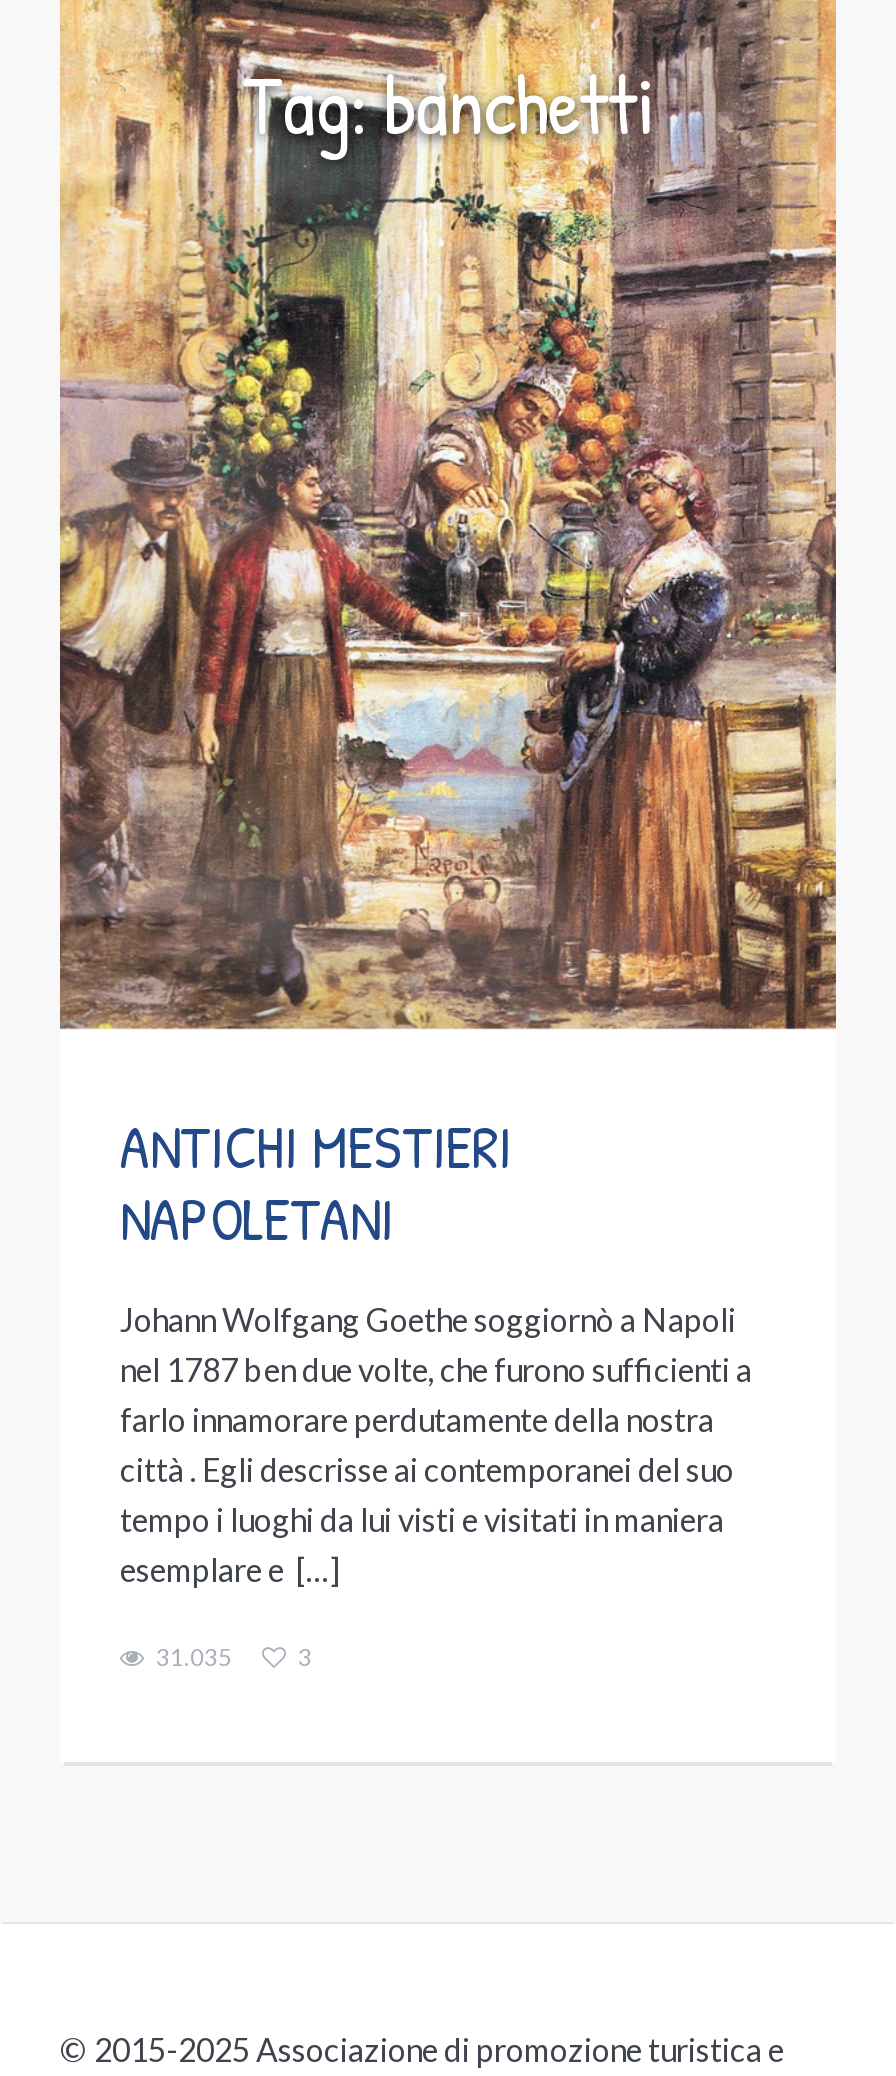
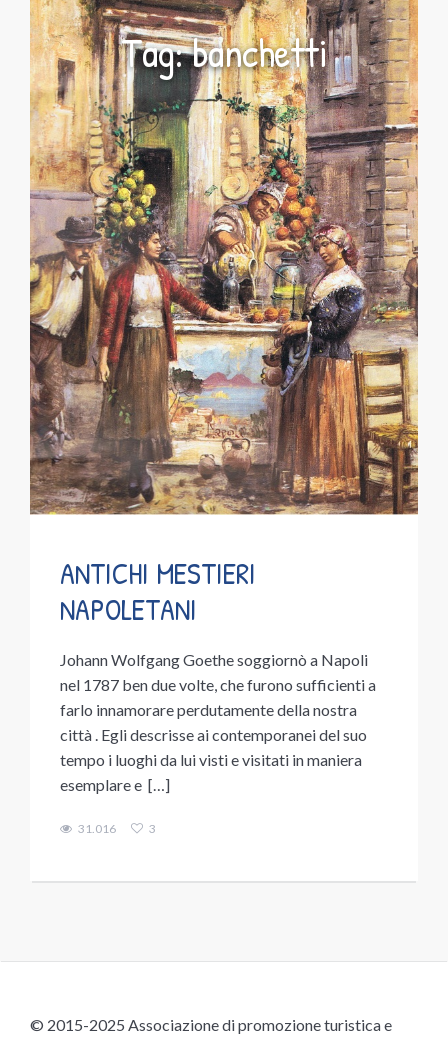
[156,1643,232,1673] 31.035 -> [78,821,116,836] 31.016

